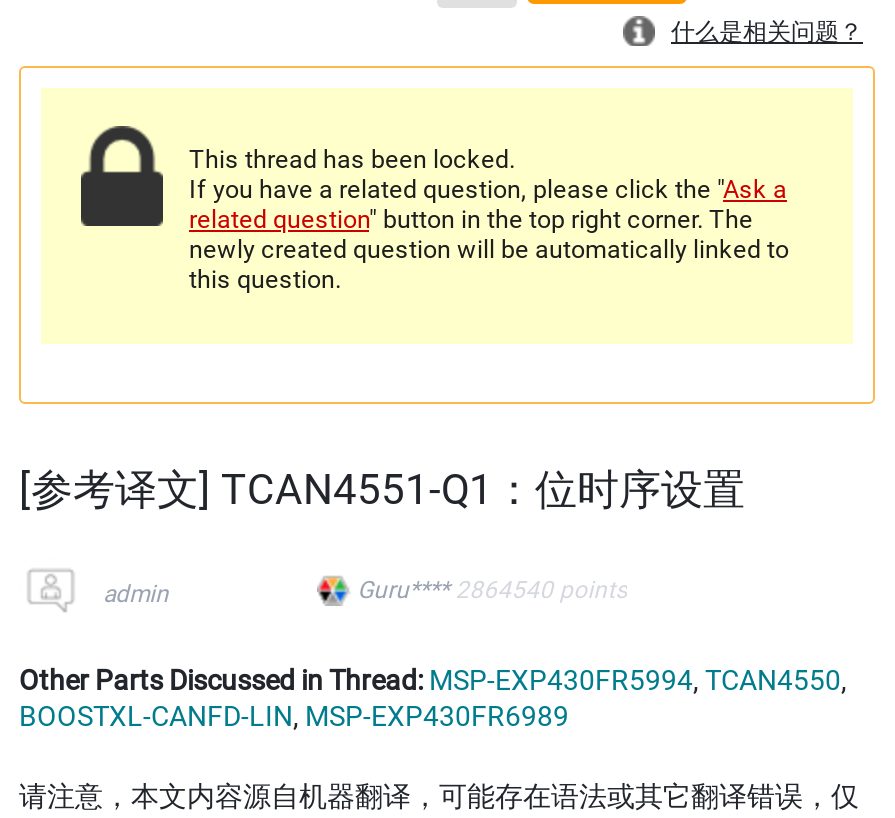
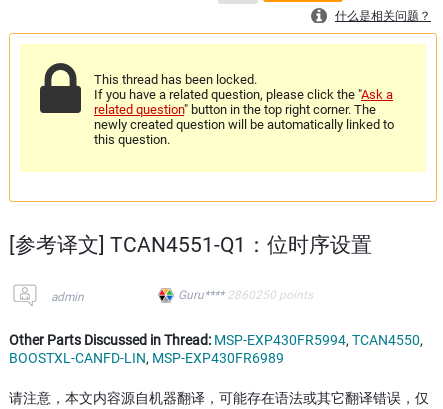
[357,576,627,604] Guru**** 2864540 points -> [178,288,313,302] Guru**** 2860250 points

